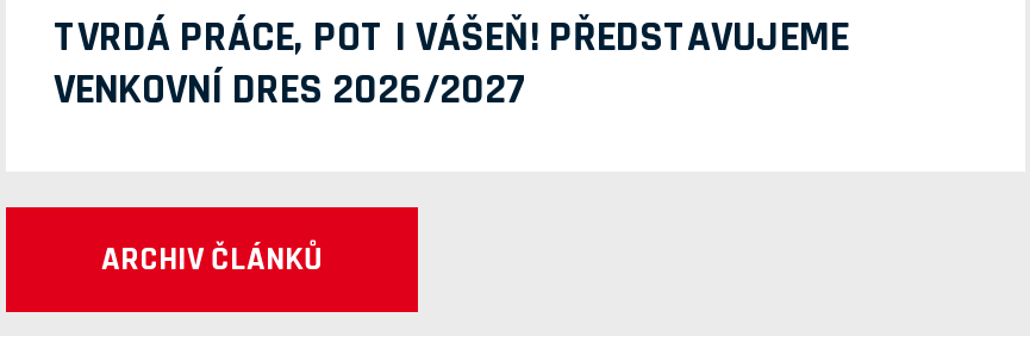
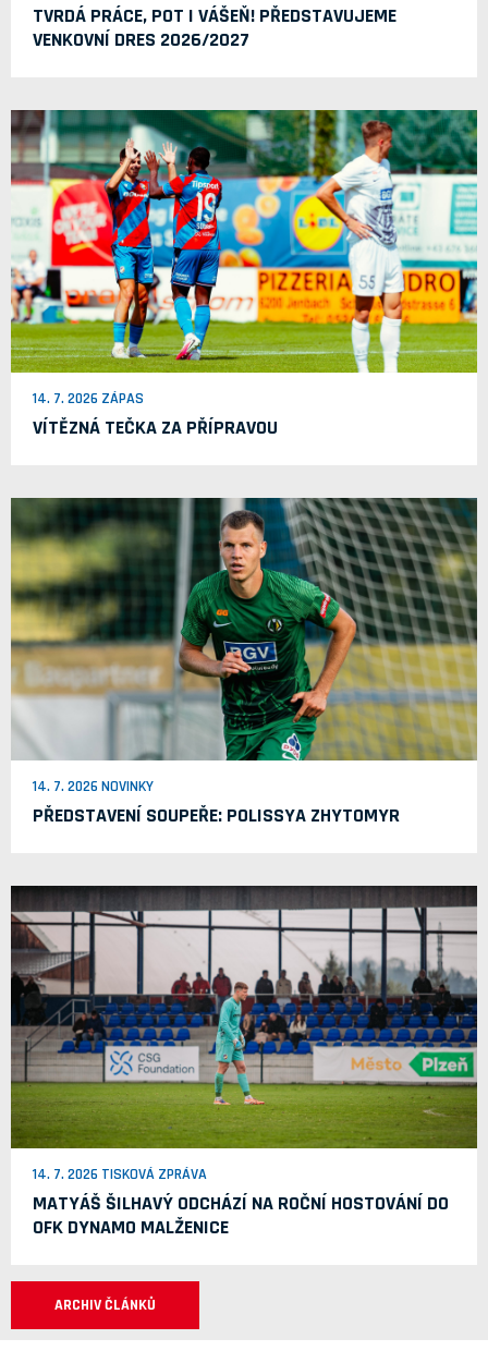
none -> [10,108,478,440] [image] | 14. 7. 2026 ZÁPAS | VÍTĚZNÁ TEČKA ZA PŘÍPRAVOU
none -> [10,496,478,828] [image] | 14. 7. 2026 NOVINKY | PŘEDSTAVENÍ SOUPEŘE: POLISSYA ZHYTOMYR
none -> [10,884,478,1240] [image] | 14. 7. 2026 TISKOVÁ ZPRÁVA | MATYÁŠ ŠILHAVÝ ODCHÁZÍ NA ROČNÍ HOSTOVÁNÍ DO | OFK DYNAMO MALŽENICE

